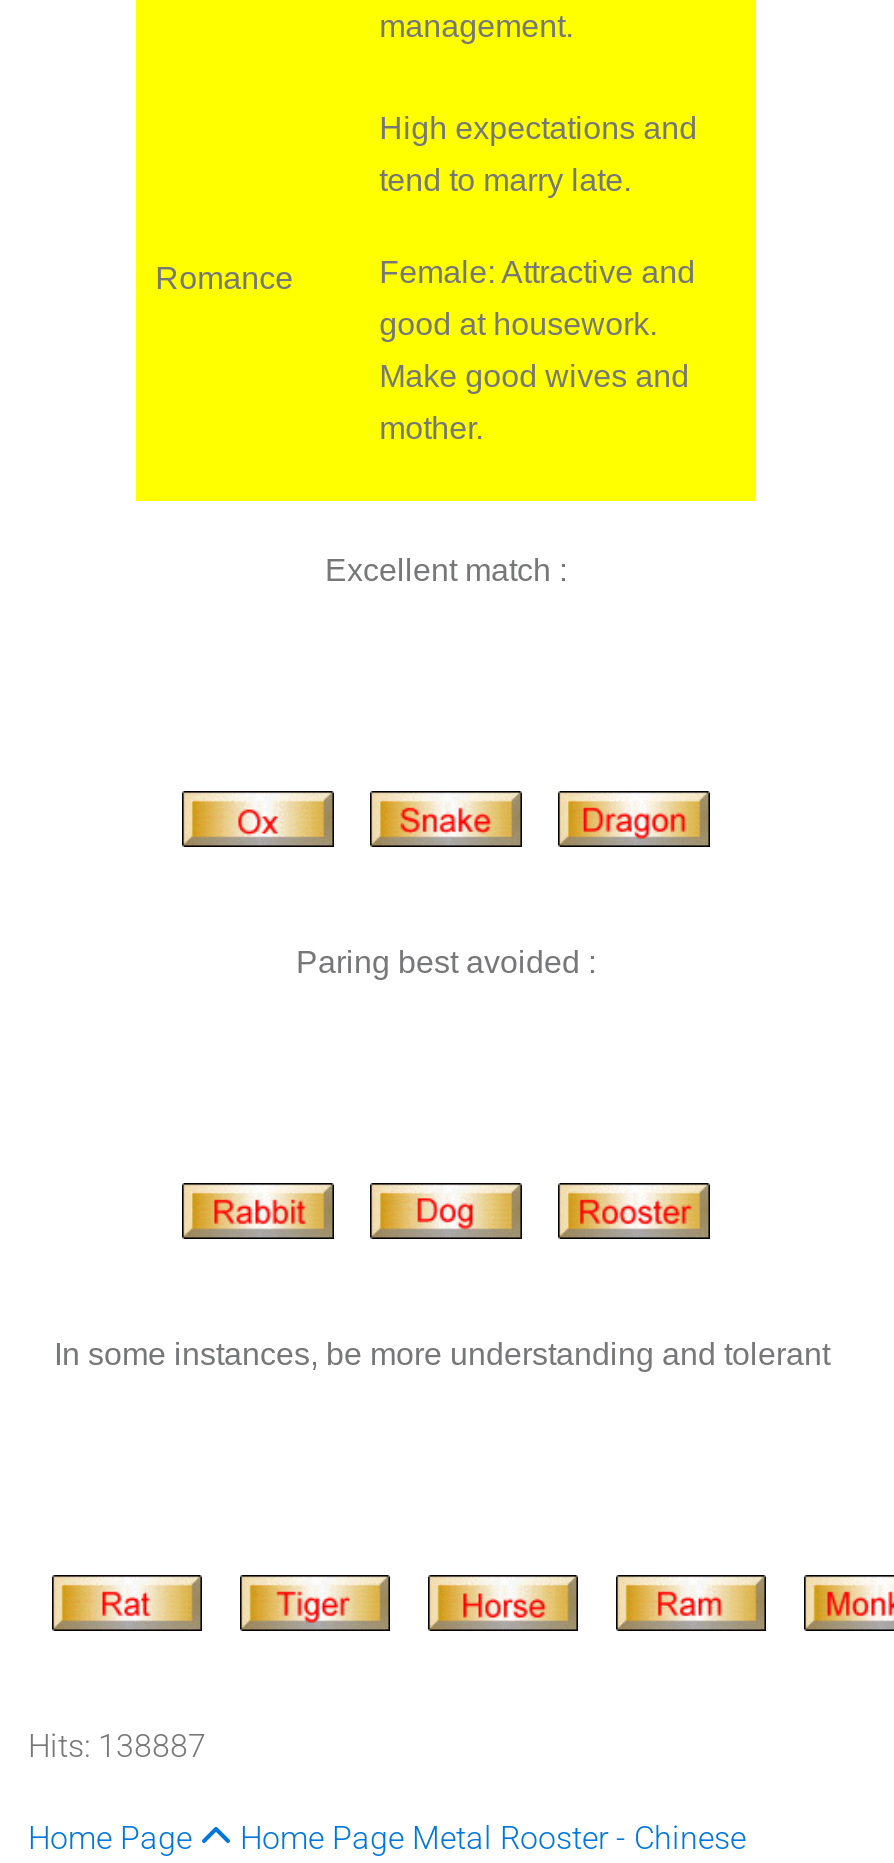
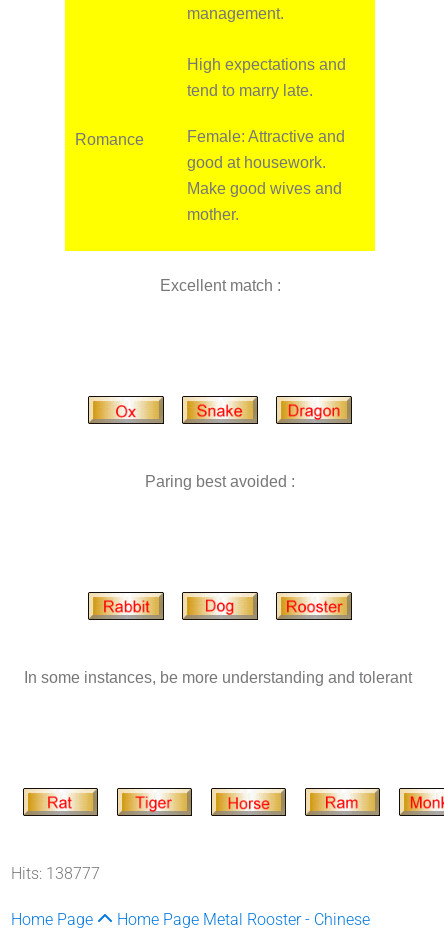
[28,1726,206,1764] Hits: 138887 -> [11,864,100,883] Hits: 138777

